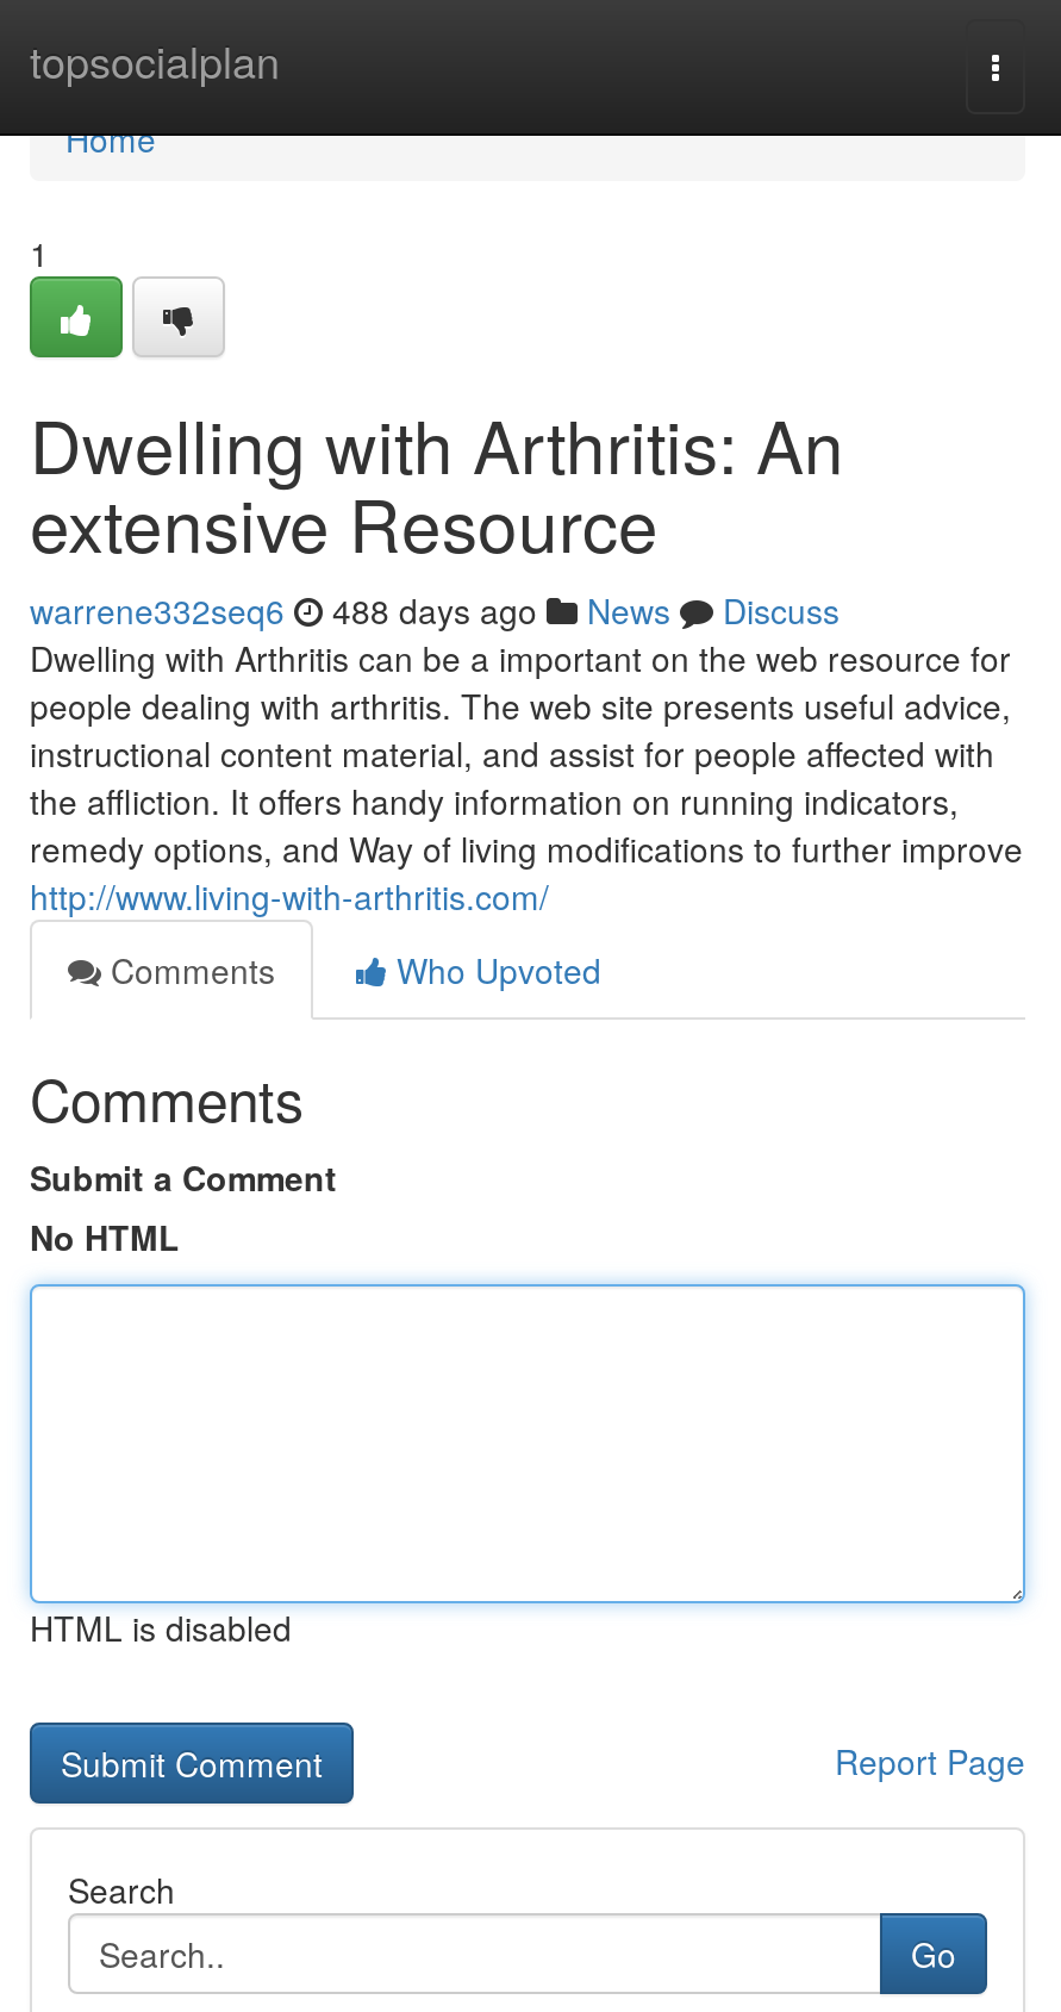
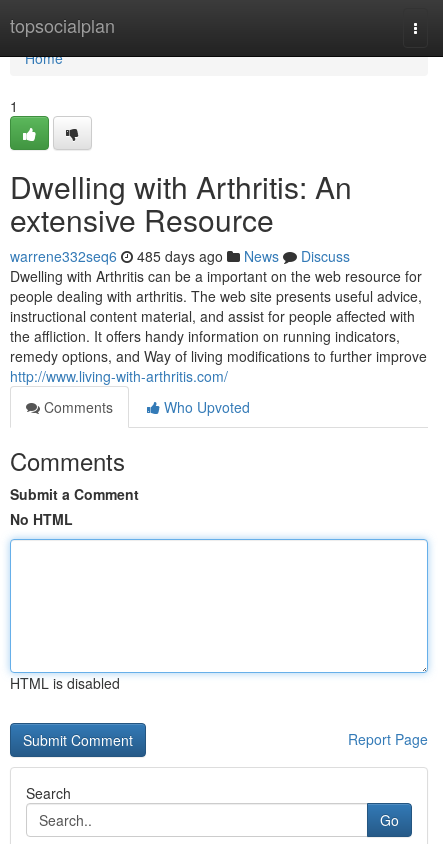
[30,586,840,634] warrene332seq6 488 days ago News Discuss -> [10,246,350,266] warrene332seq6 485 days ago News Discuss

